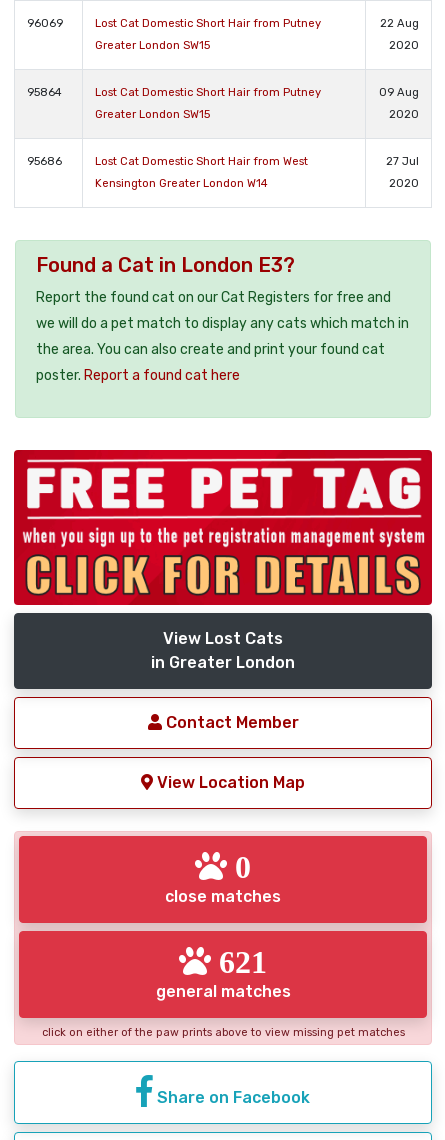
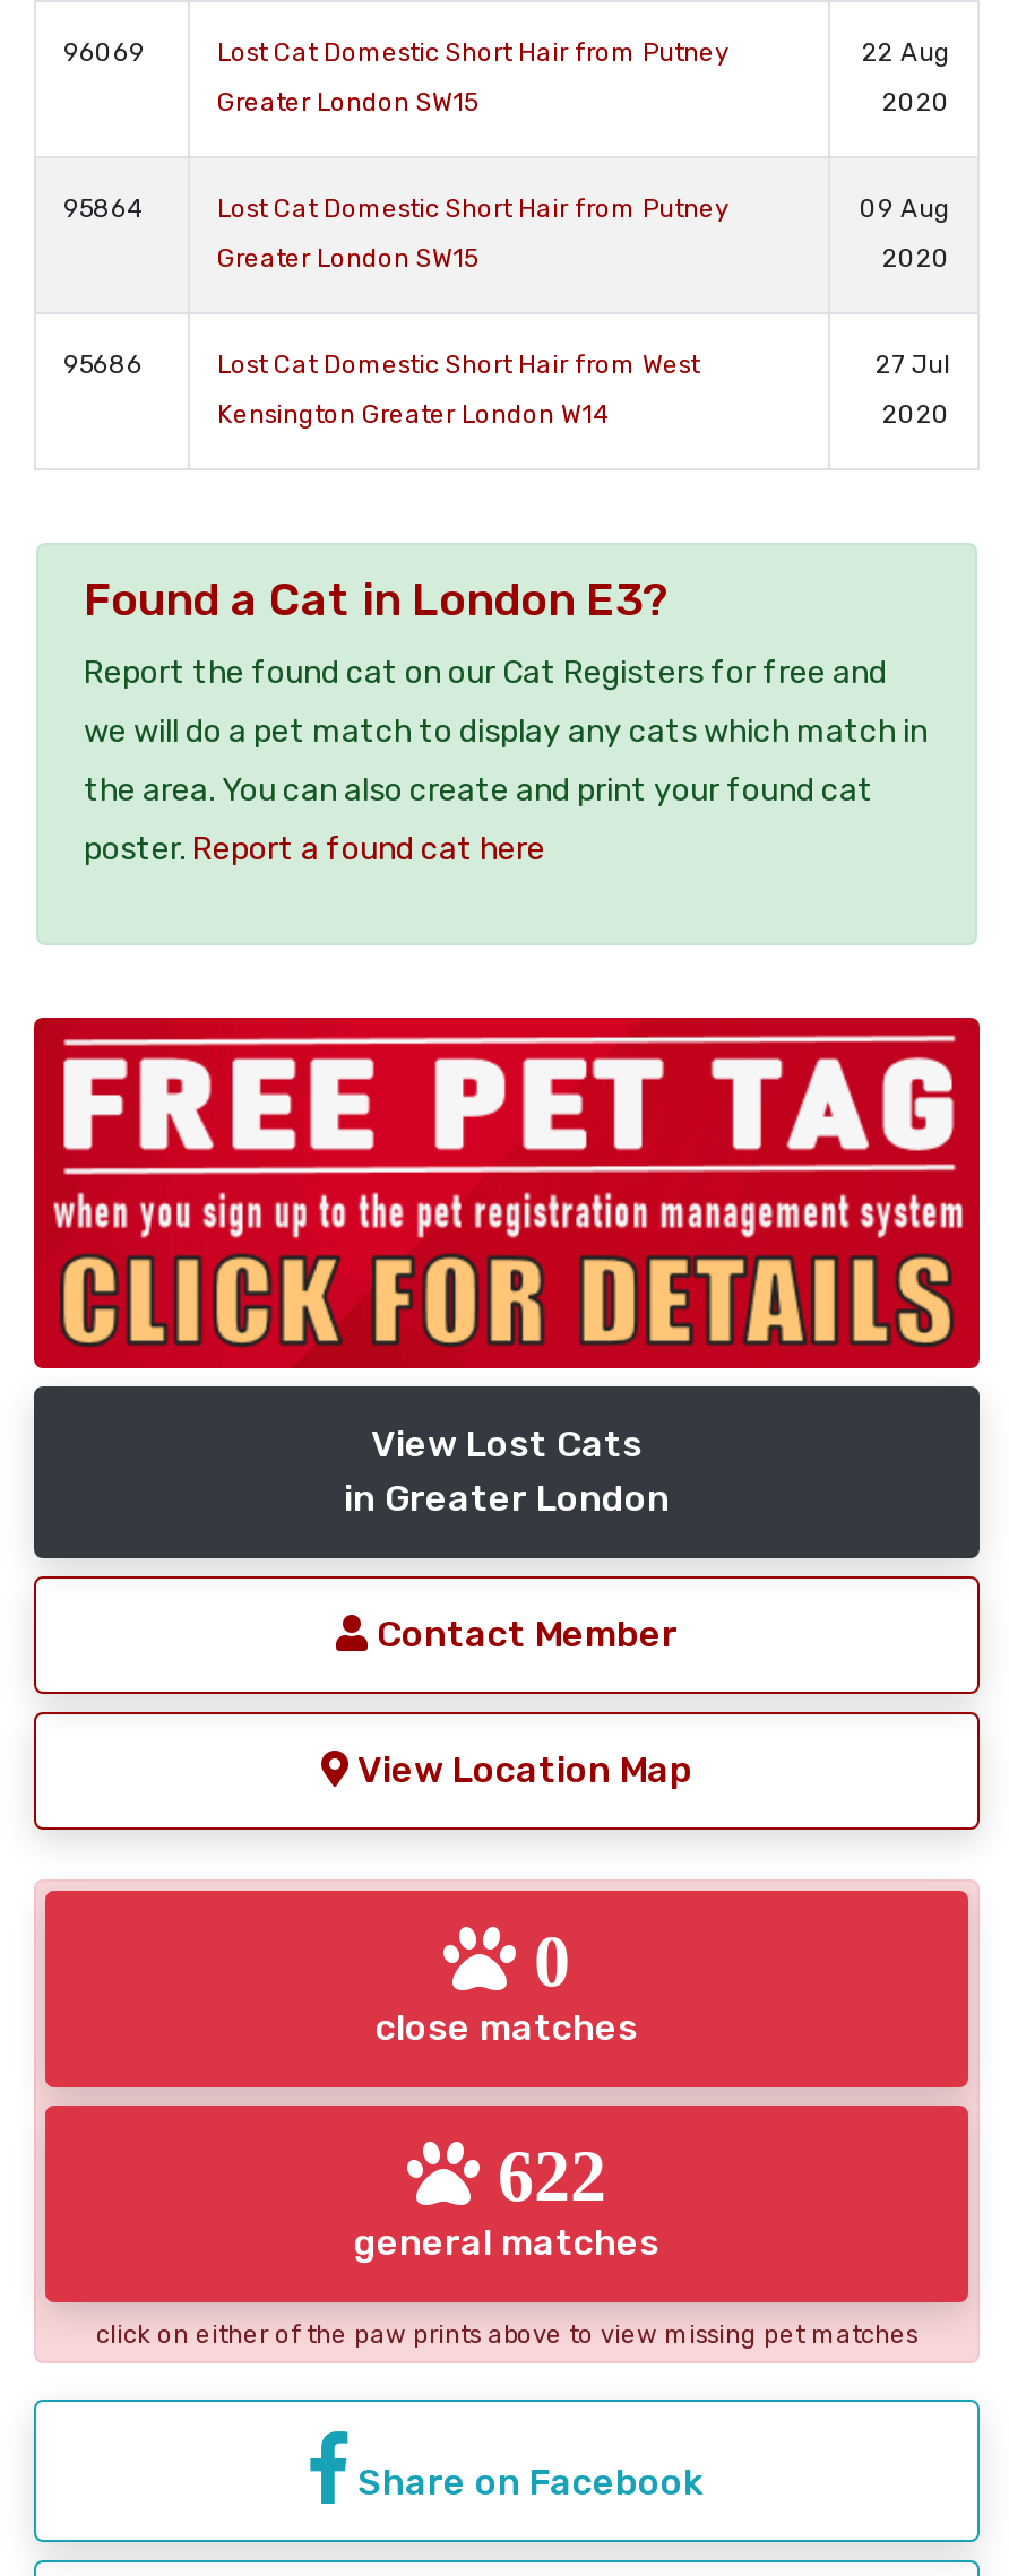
[211,945,267,977] 621 -> [480,2137,606,2209] 622

